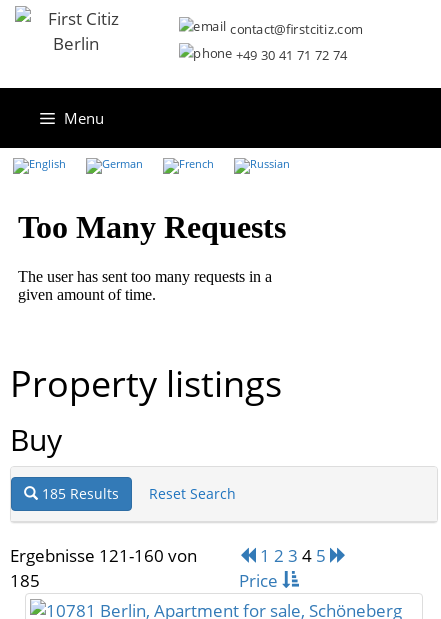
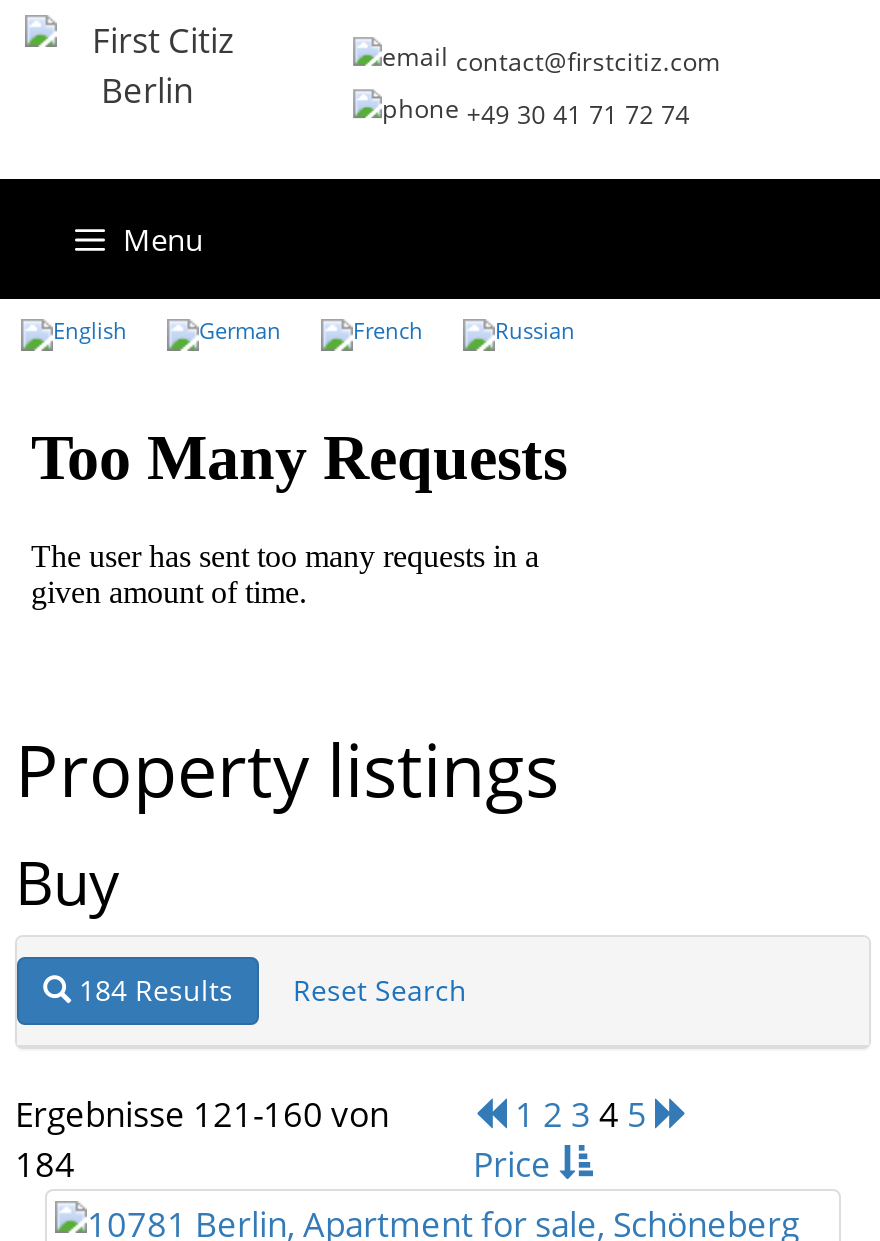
[42,484,236,503] 185 Results Reset Search -> [79,971,467,1009] 184 Results Reset Search
[10,569,40,592] 185 -> [15,1141,75,1187] 184

